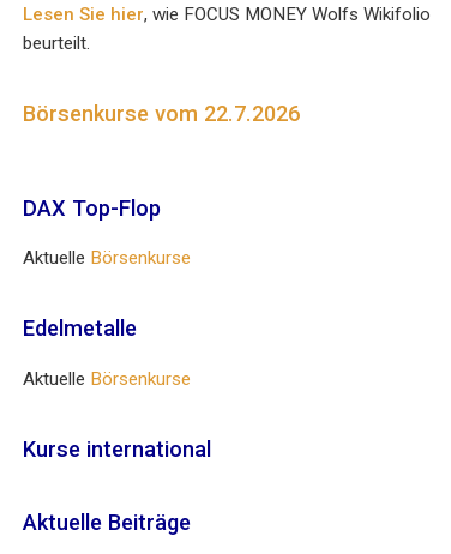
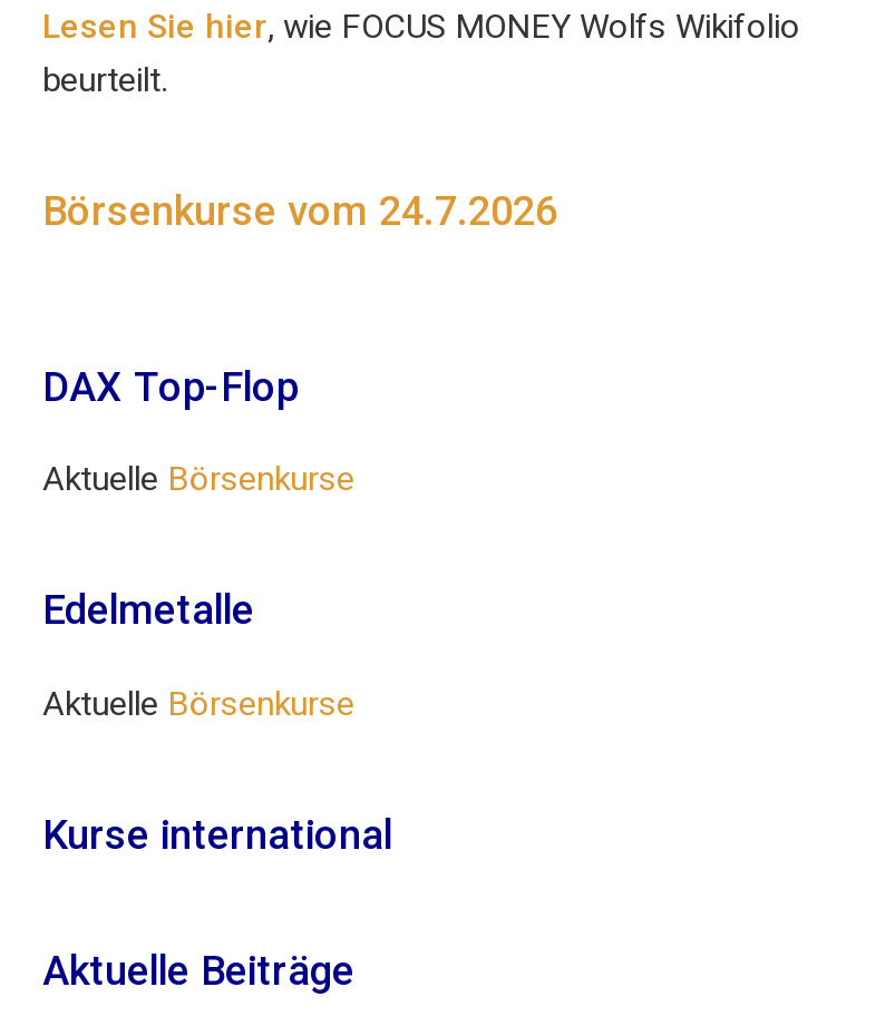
[23,101,300,126] Börsenkurse vom 22.7.2026 -> [42,188,557,234] Börsenkurse vom 24.7.2026

